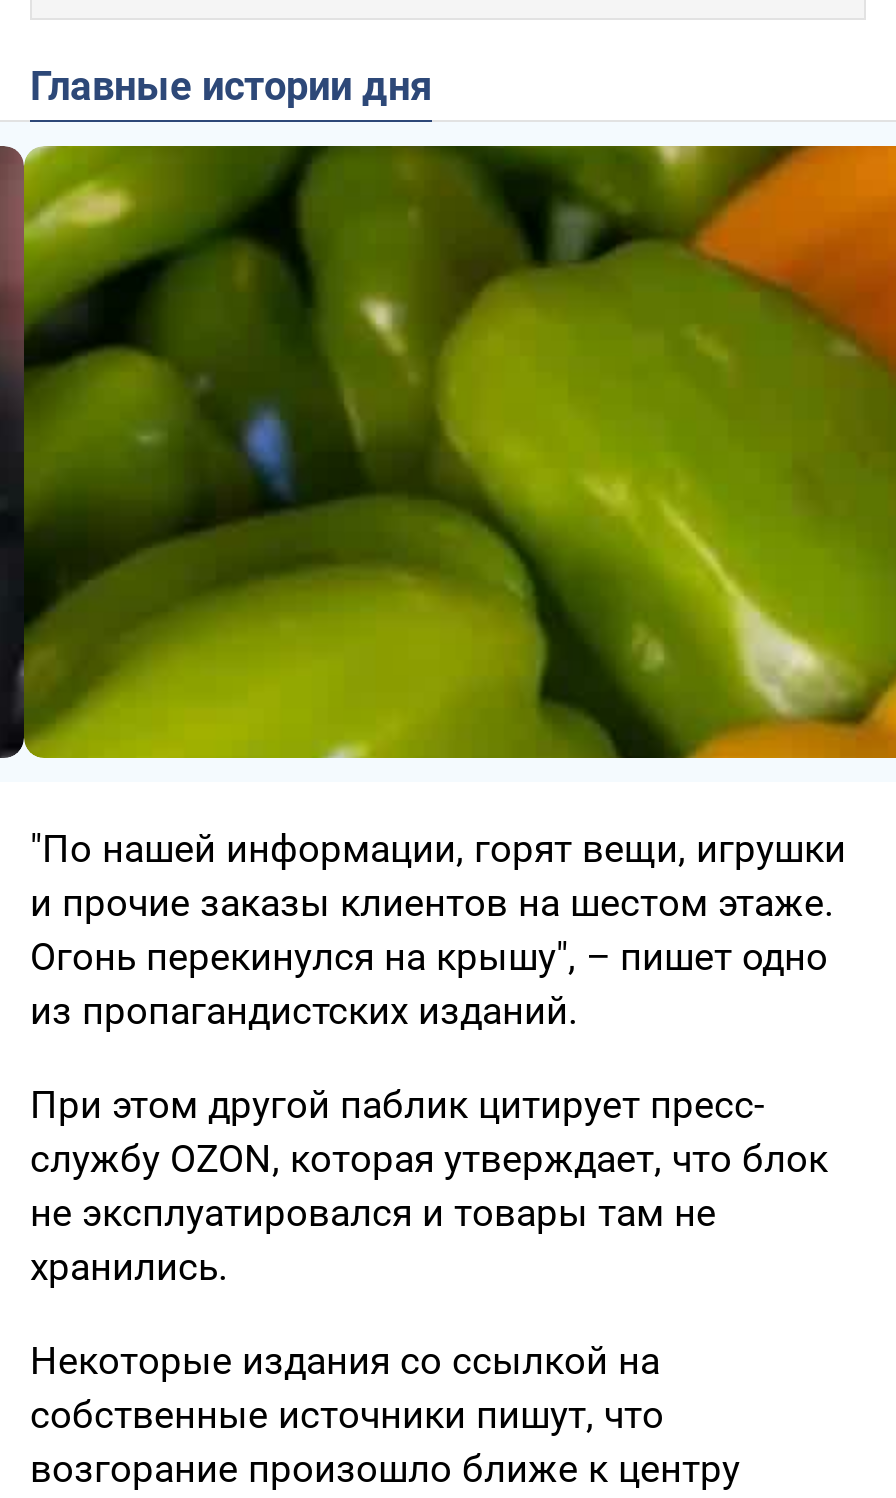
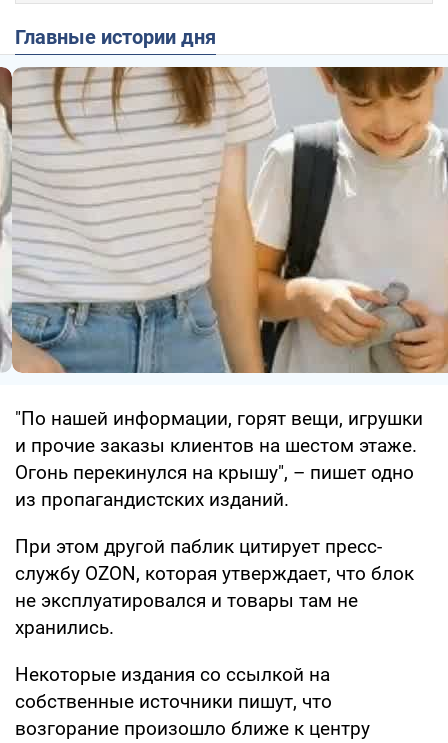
[6,144,890,760] [image] -> [3,66,445,374] [image]

